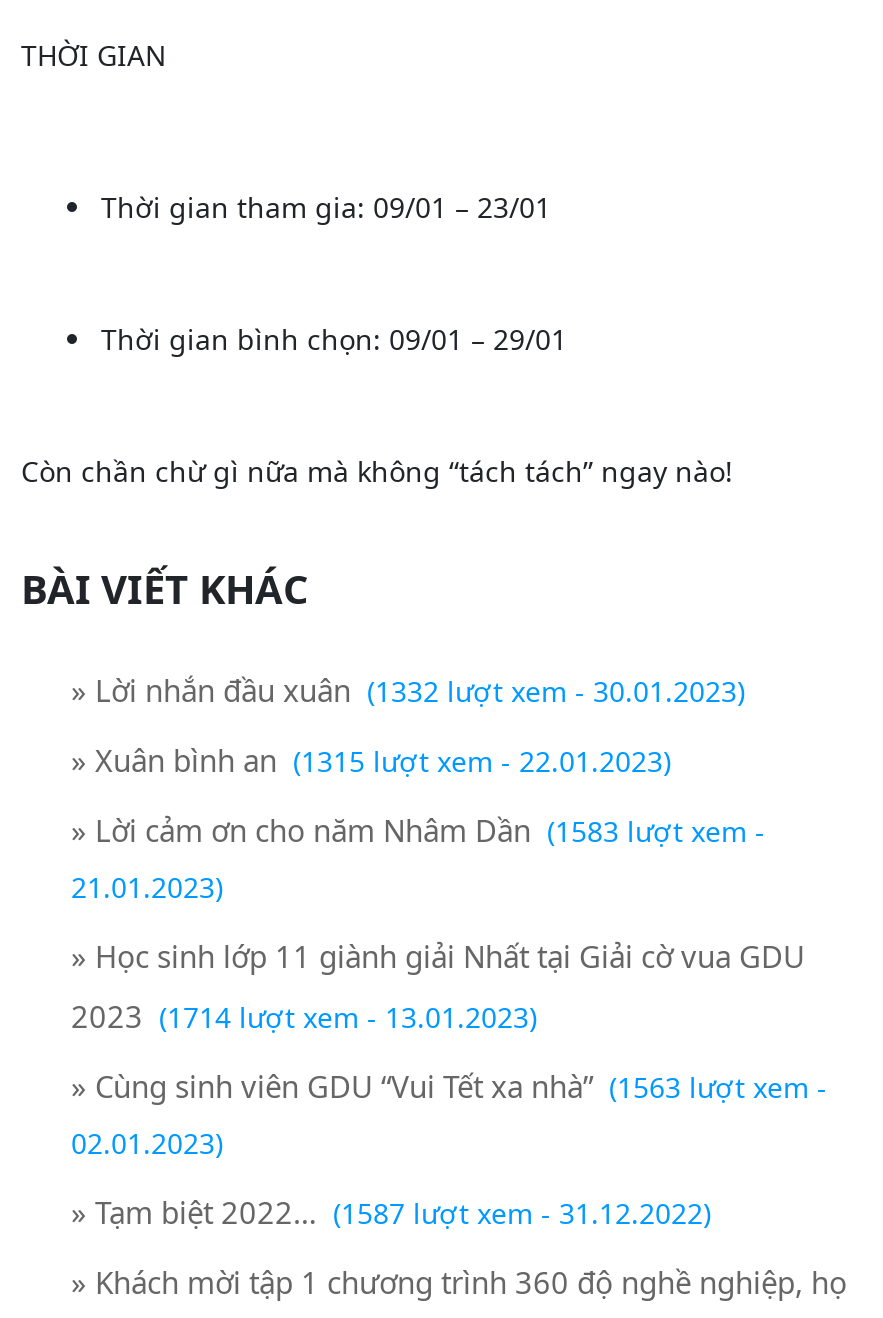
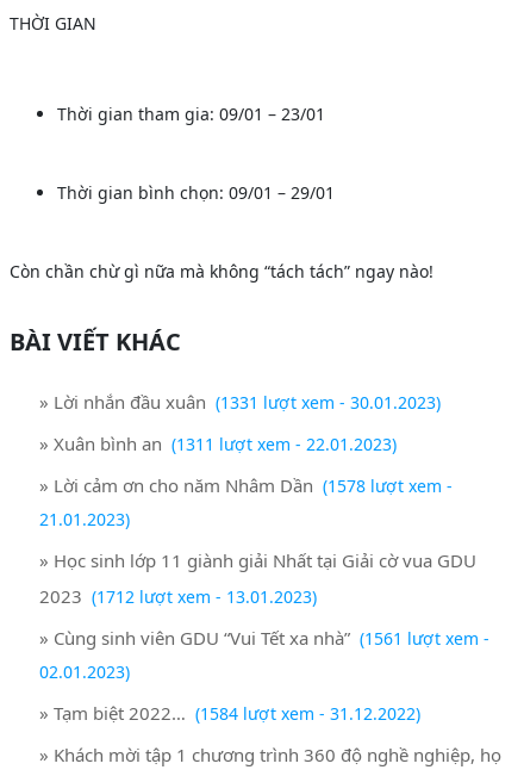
[71,670,745,710] » Lời nhắn đầu xuân (1332 lượt xem - 30.01.2023) -> [39,390,441,414] » Lời nhắn đầu xuân (1331 lượt xem - 30.01.2023)
[71,740,671,780] » Xuân bình an (1315 lượt xem - 22.01.2023) -> [39,432,397,455] » Xuân bình an (1311 lượt xem - 22.01.2023)
[71,810,765,850] » Lời cảm ơn cho năm Nhâm Dần (1583 lượt xem - -> [39,473,453,497] » Lời cảm ơn cho năm Nhâm Dần (1578 lượt xem -
[71,996,537,1036] 2023 (1714 lượt xem - 13.01.2023) -> [39,584,317,608] 2023 (1712 lượt xem - 13.01.2023)
[71,1066,827,1106] » Cùng sinh viên GDU “Vui Tết xa nhà” (1563 lượt xem - -> [39,626,489,650] » Cùng sinh viên GDU “Vui Tết xa nhà” (1561 lượt xem -
[71,1192,711,1232] » Tạm biệt 2022… (1587 lượt xem - 31.12.2022) -> [39,701,420,725] » Tạm biệt 2022… (1584 lượt xem - 31.12.2022)

